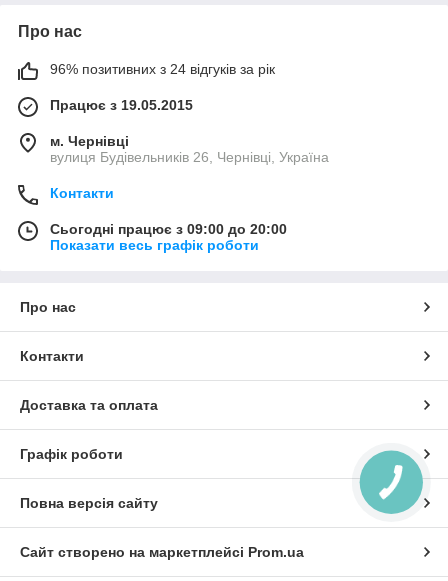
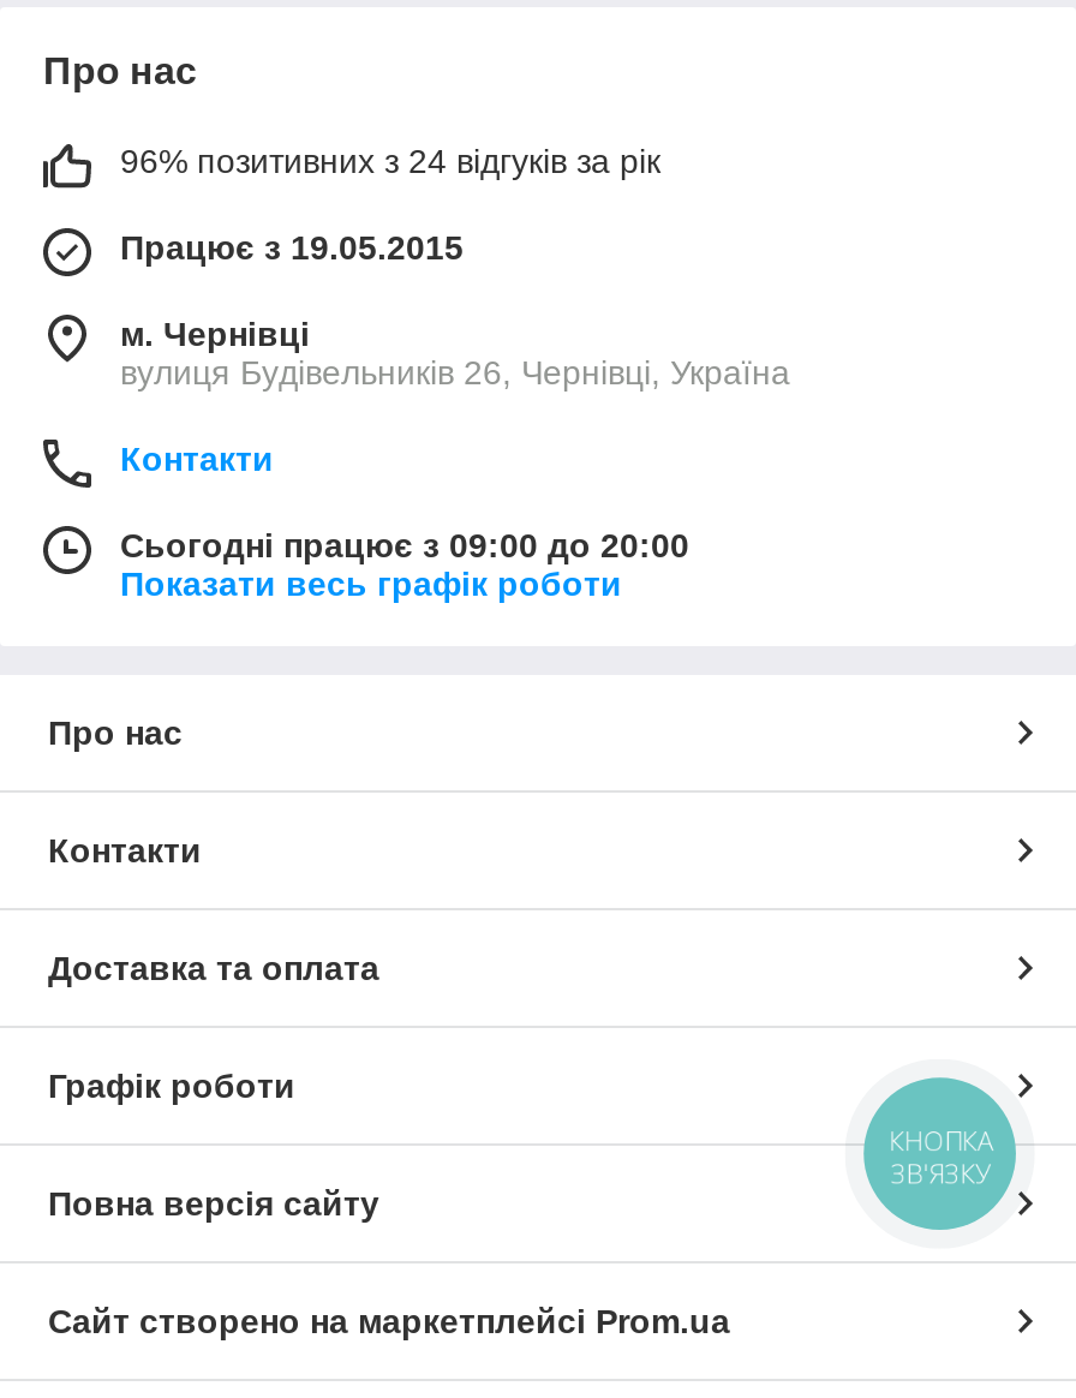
none -> [889,1121,993,1190] КНОПКА | ЗВ'ЯЗКУ

